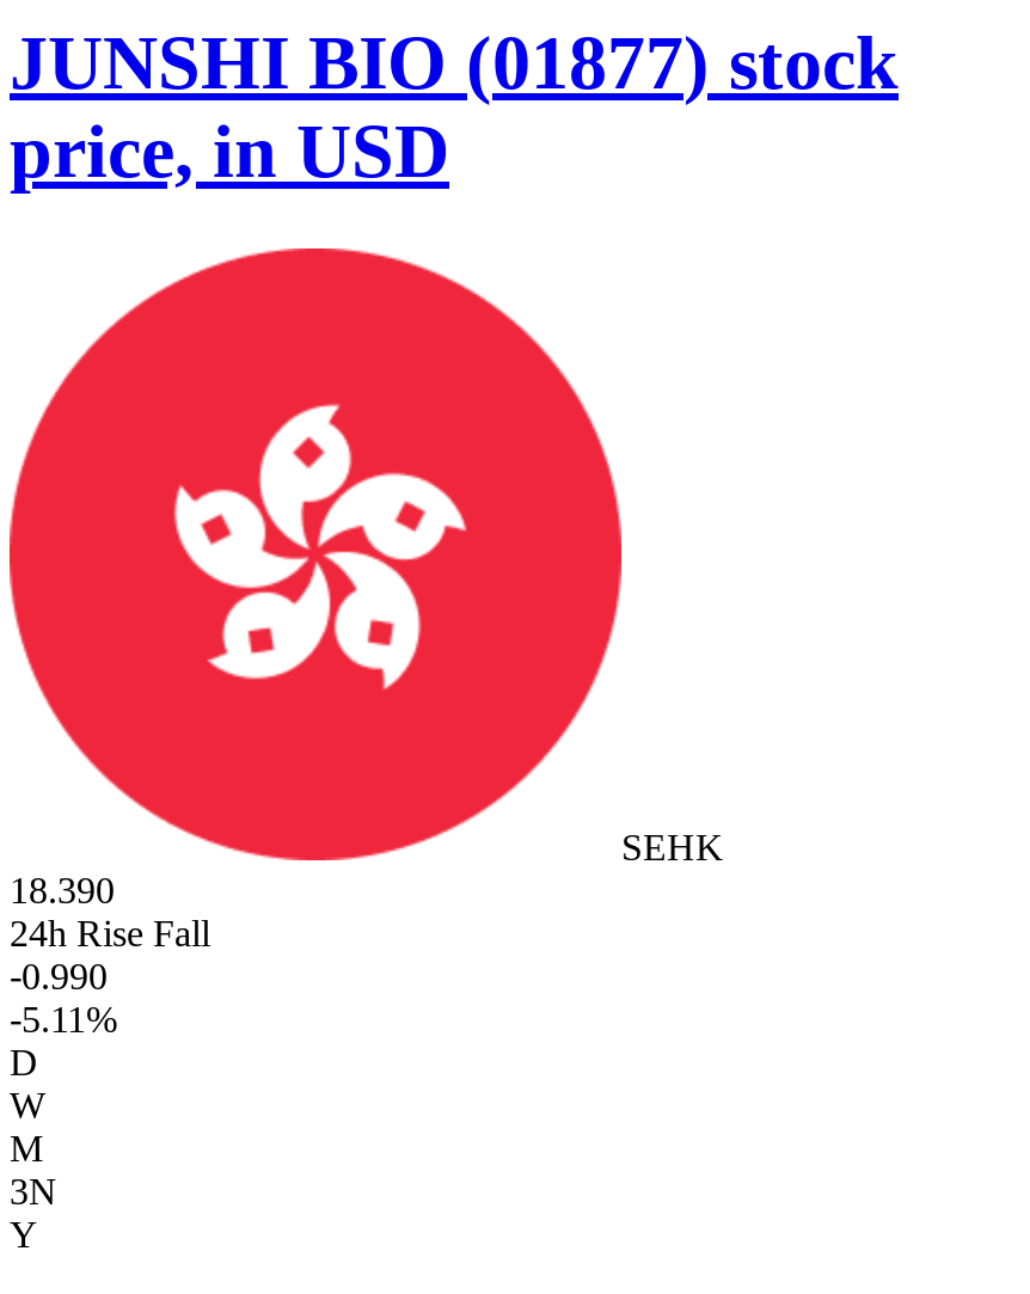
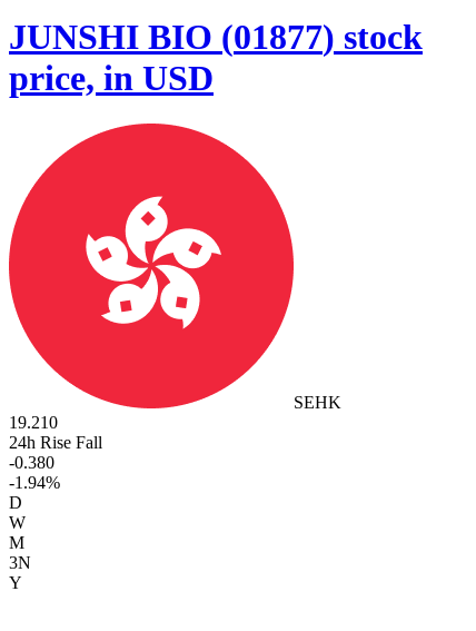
[10,870,115,910] 18.390 -> [9,413,58,432] 19.210
[10,956,108,996] -0.990 -> [9,453,54,472] -0.380
[10,999,117,1039] -5.11% -> [9,473,60,492] -1.94%

